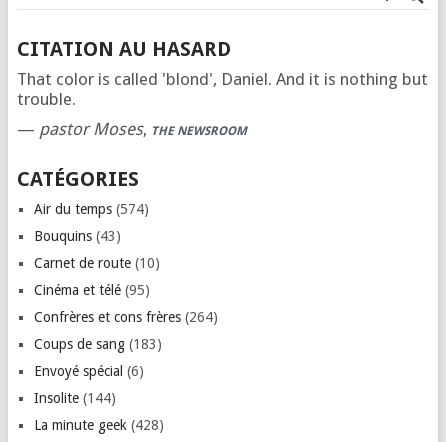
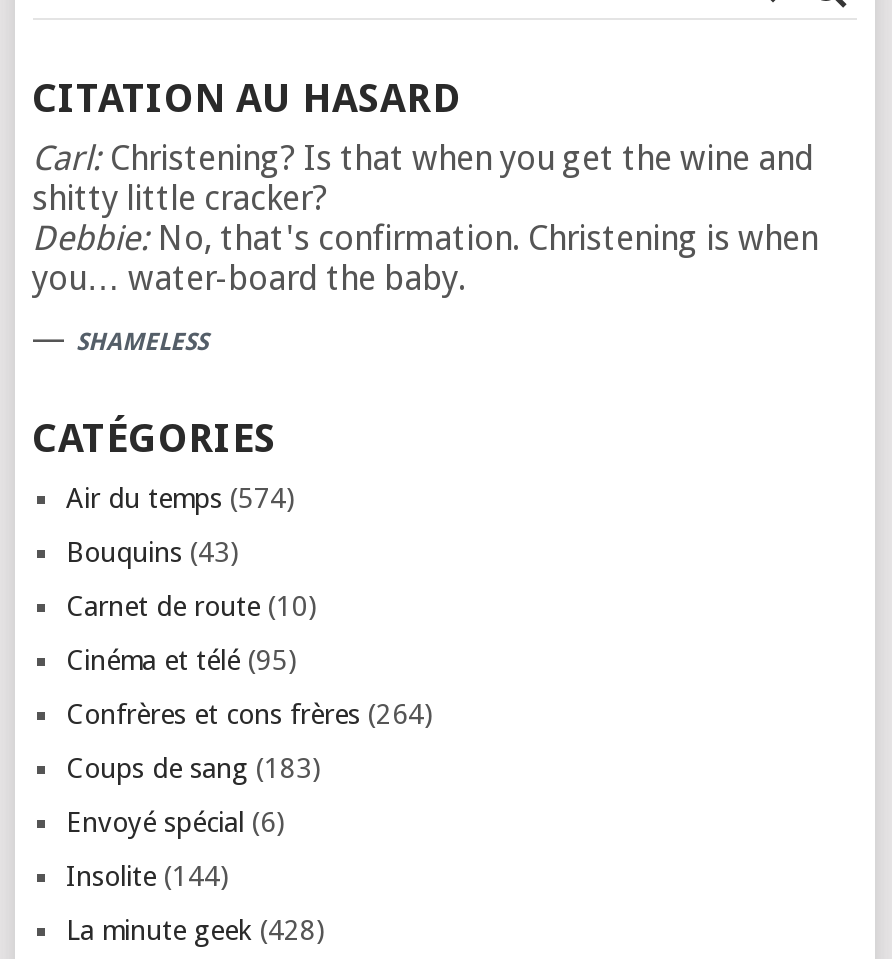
[16,69,427,109] That color is called 'blond', Daniel. And it is nothing but | trouble. -> [32,138,818,298] Carl: Christening? Is that when you get the wine and | shitty little cracker? | Debbie: No, that's confirmation. Christening is when | you… water-board the baby.
[16,119,246,139] — pastor Moses, THE NEWSROOM -> [32,318,208,358] — SHAMELESS

